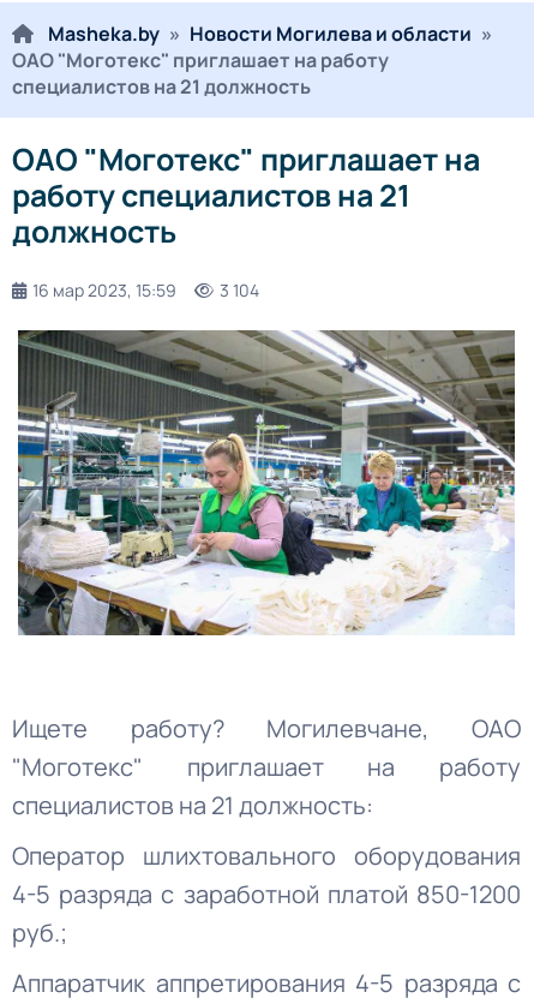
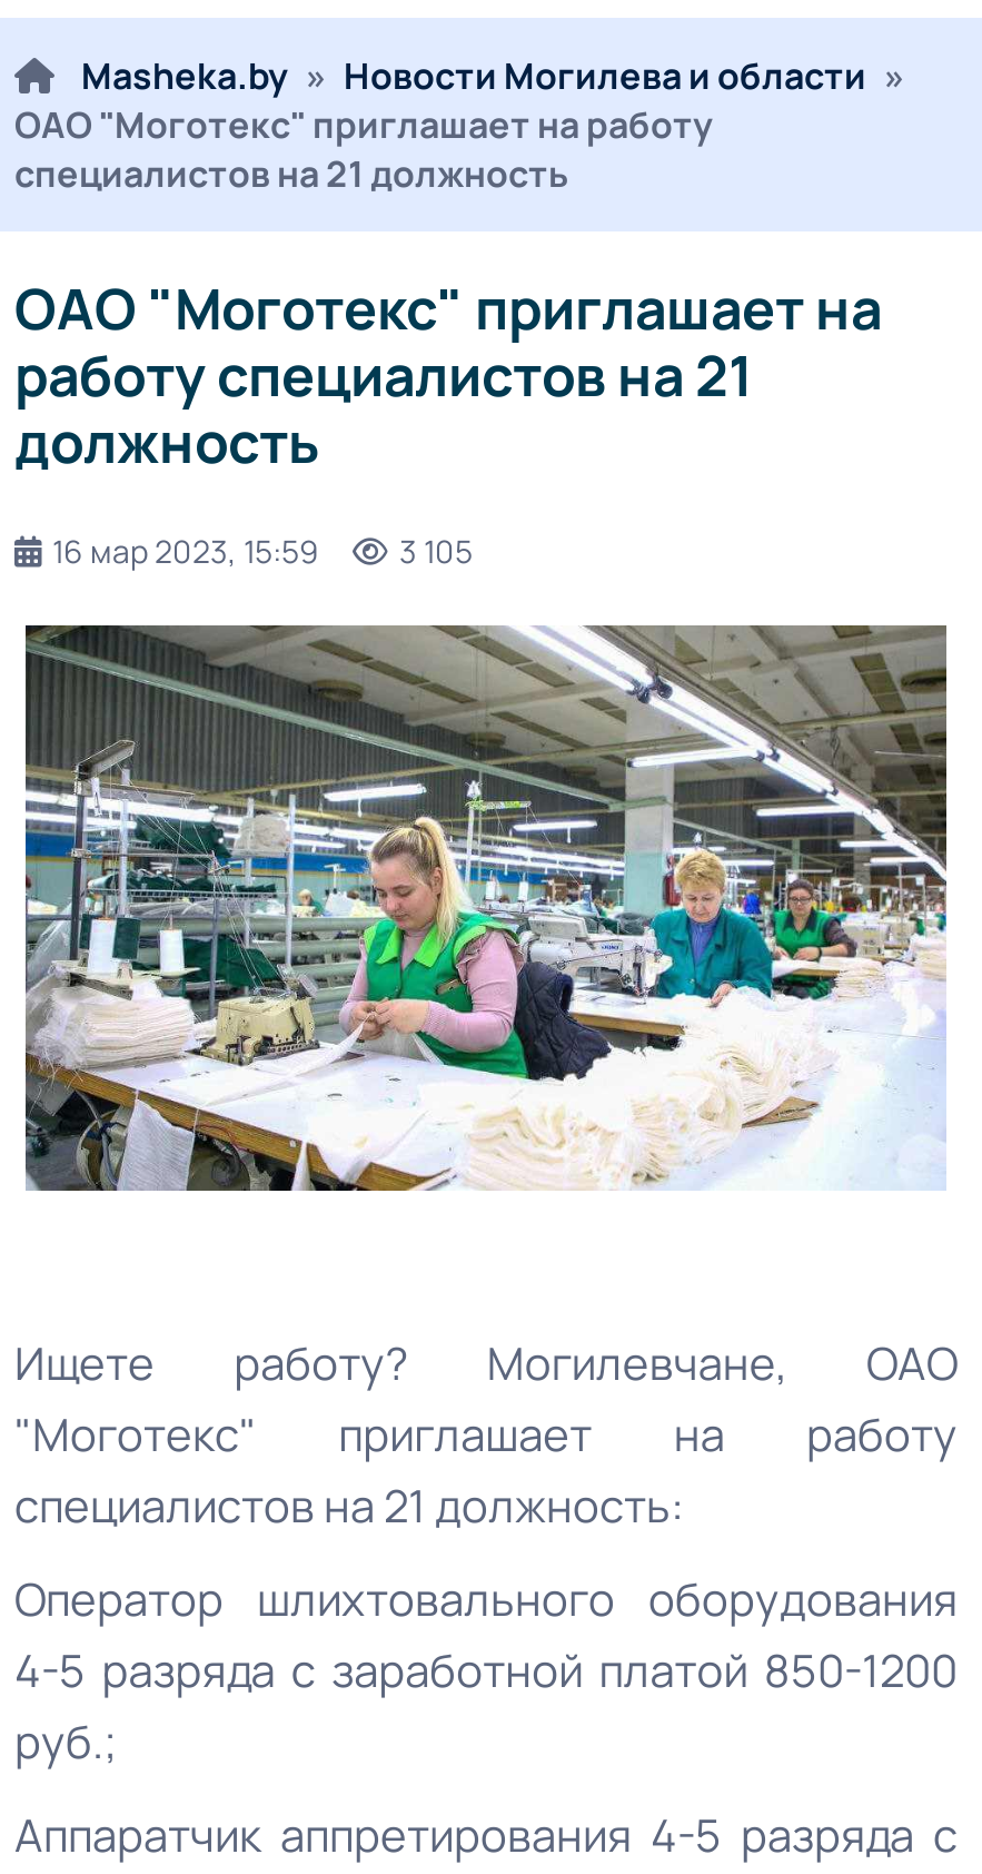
[32,279,259,301] 16 мар 2023, 15:59 3 104 -> [52,530,473,572] 16 мар 2023, 15:59 3 105

